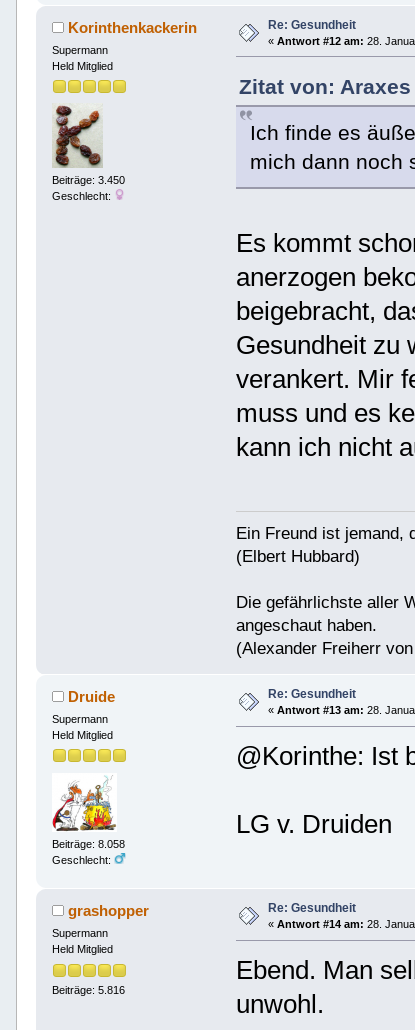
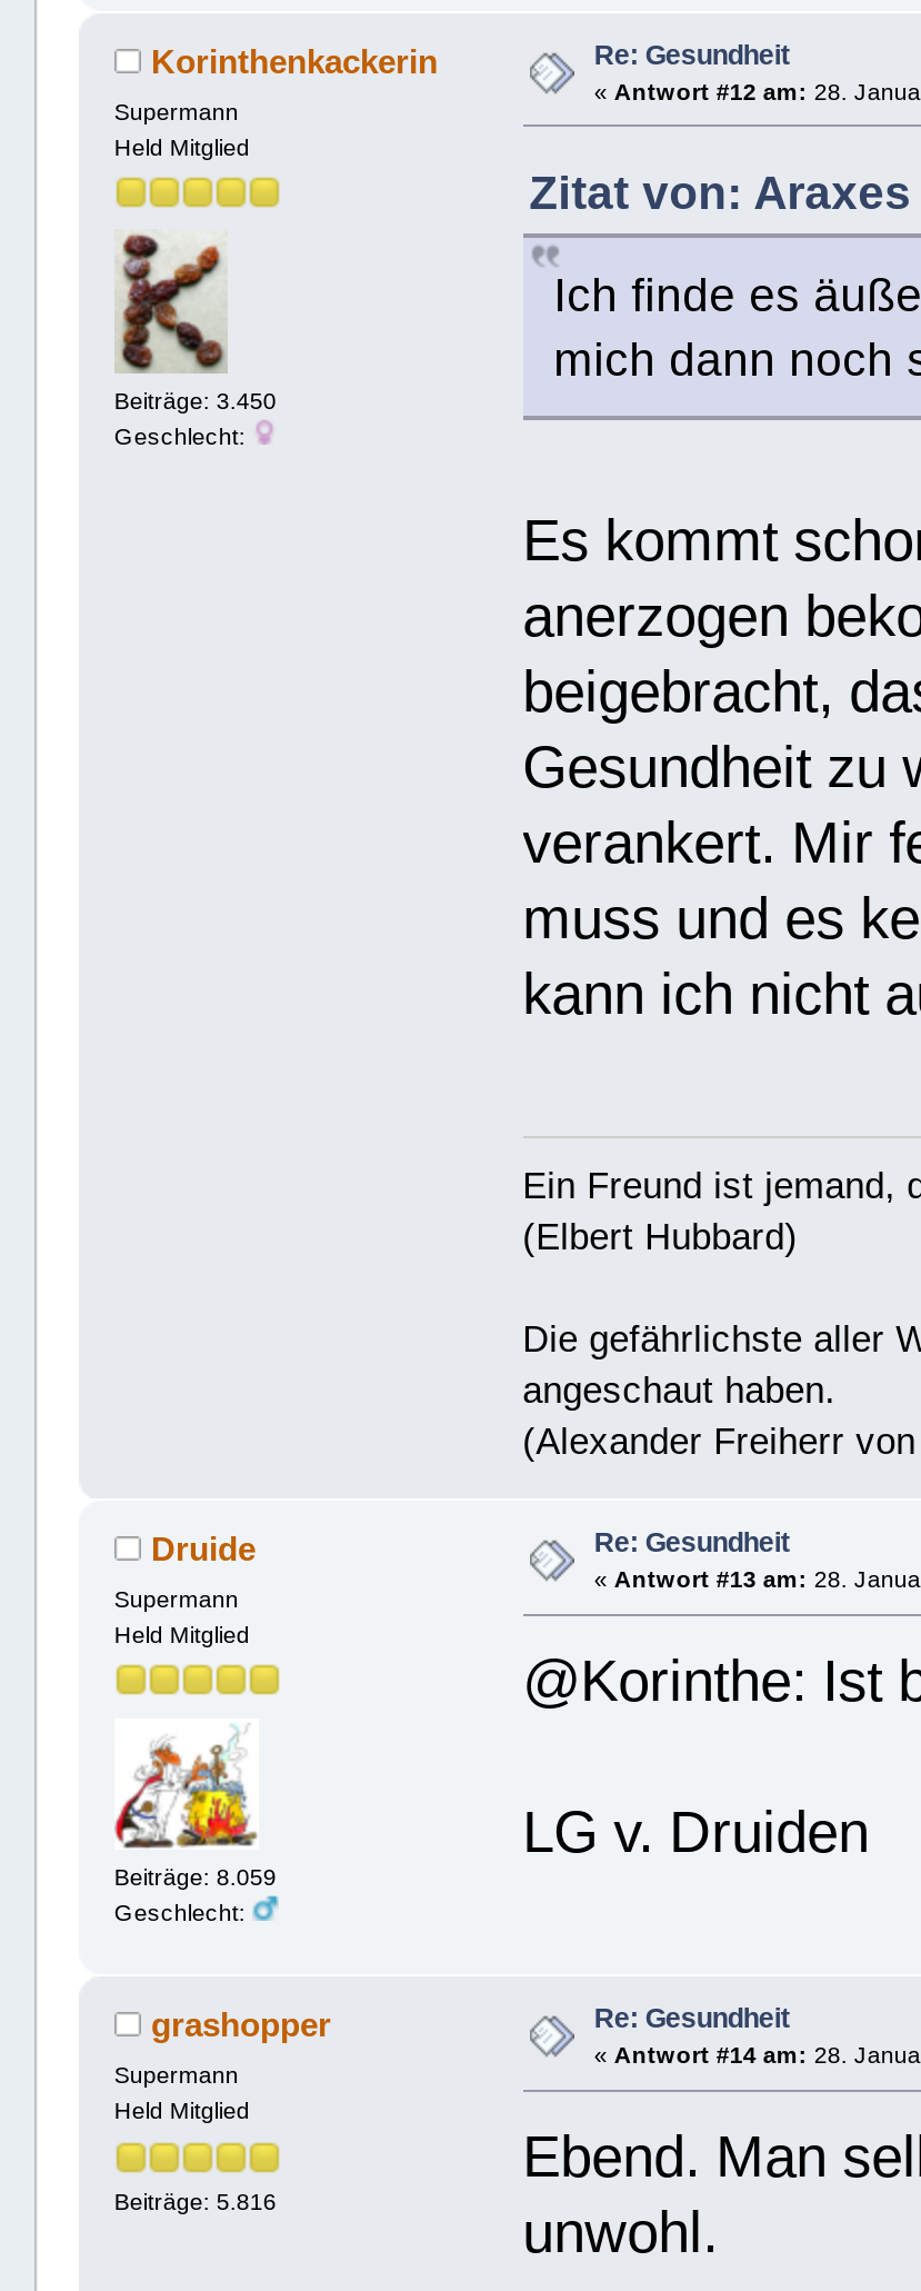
[52,838,125,850] Beiträge: 8.058 -> [114,1863,276,1889] Beiträge: 8.059

